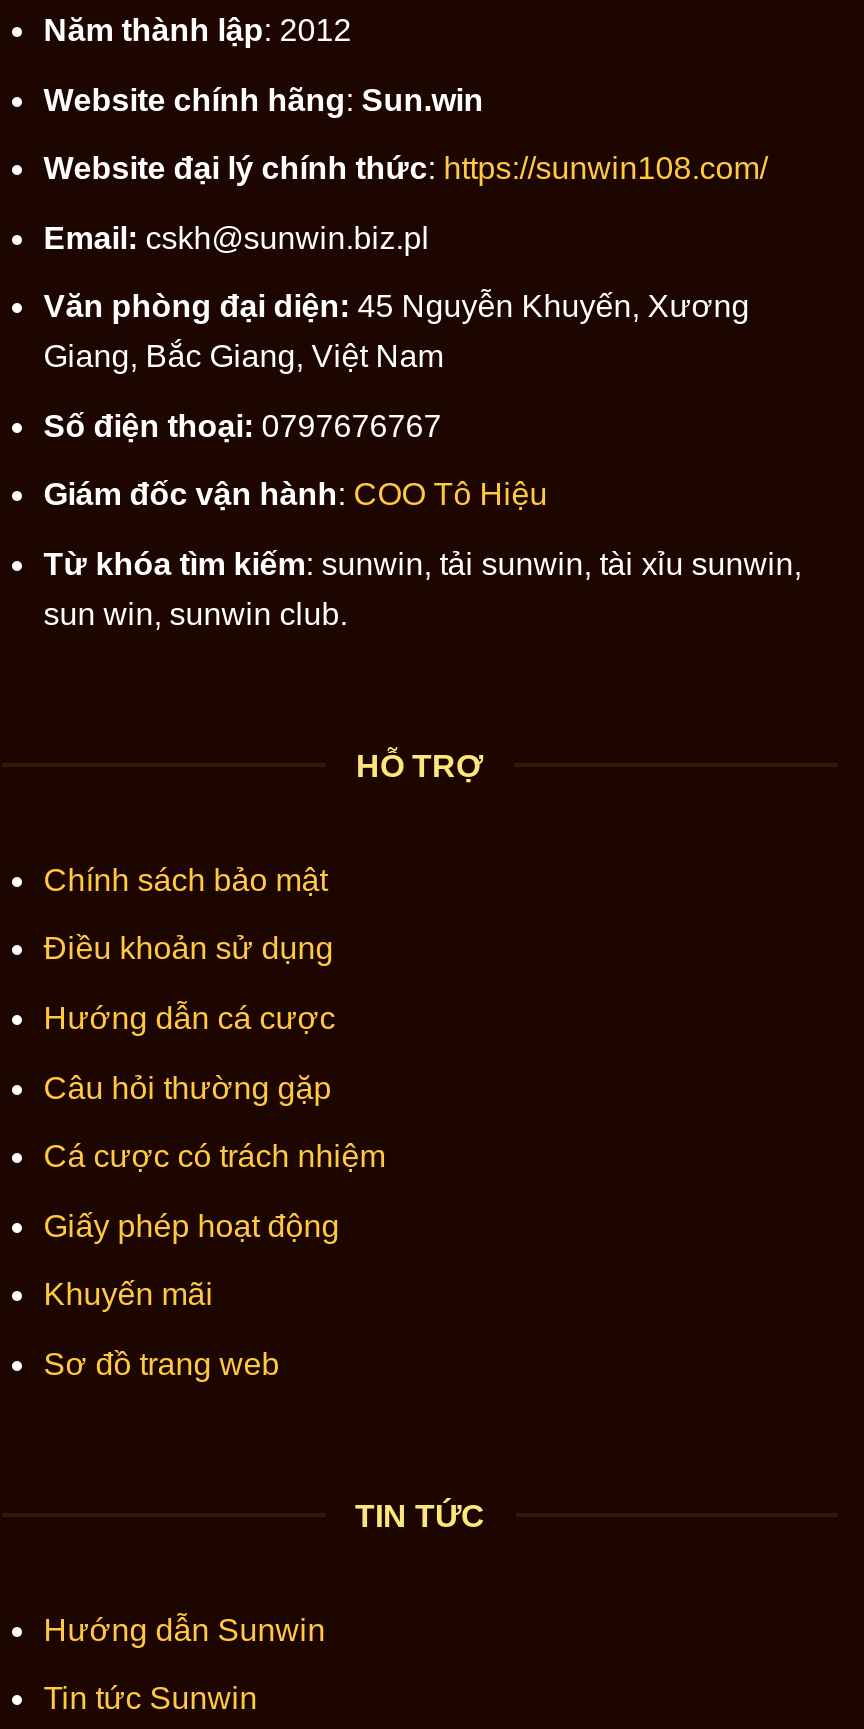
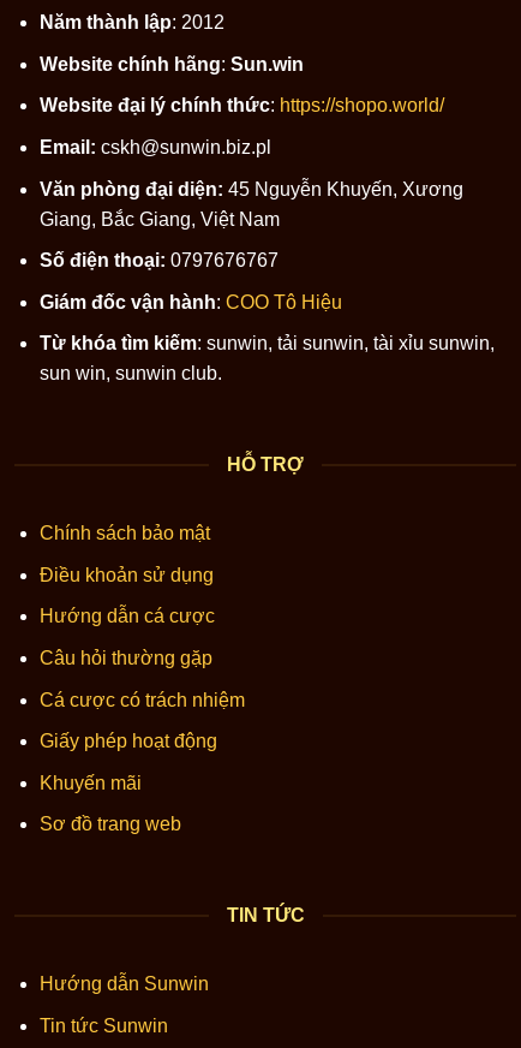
[44,151,768,185] Website đại lý chính thức: https://sunwin108.com/ -> [39,95,444,116] Website đại lý chính thức: https://shopo.world/

